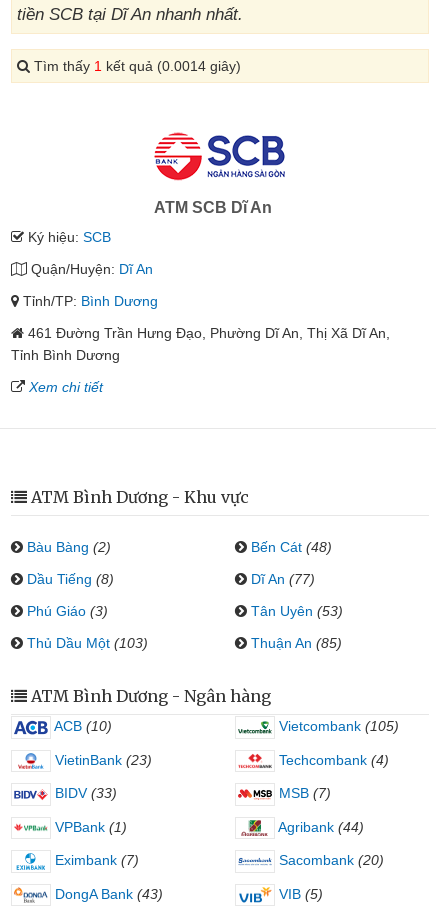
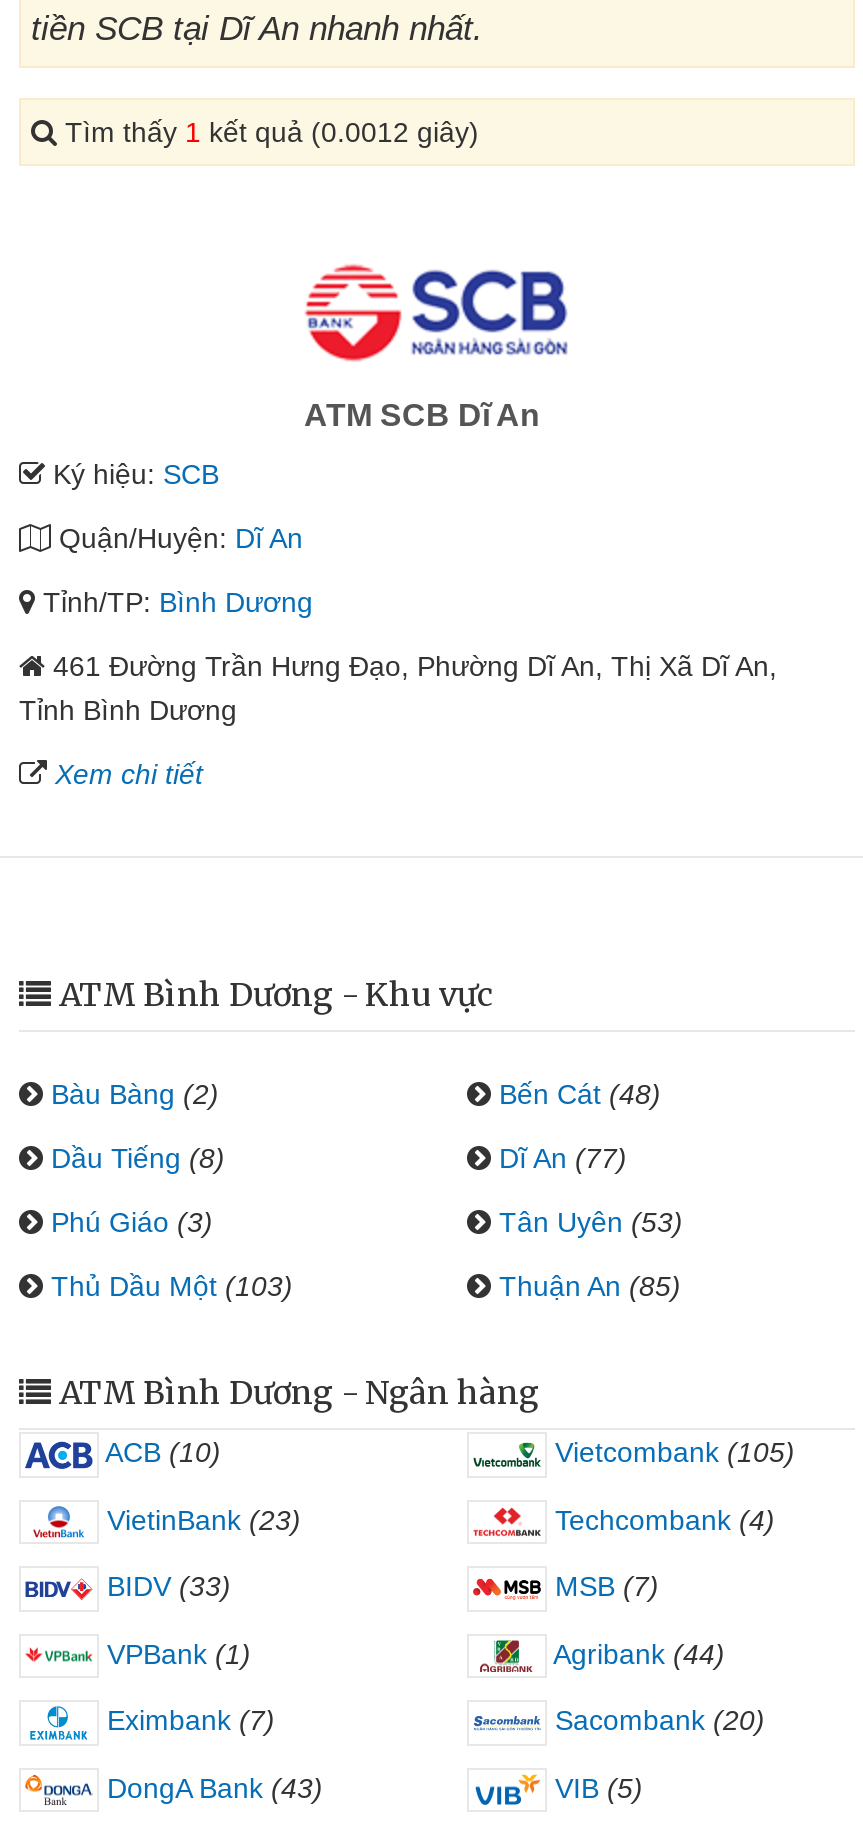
[30,58,241,74] Tìm thấy 1 kết quả (0.0014 giây) -> [57,116,479,148] Tìm thấy 1 kết quả (0.0012 giây)

